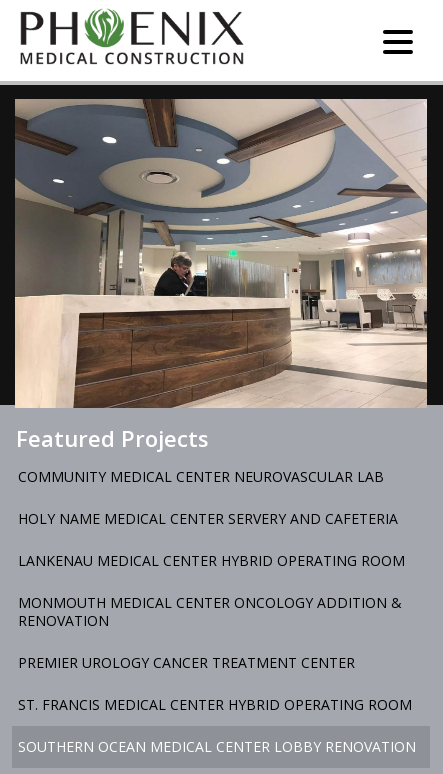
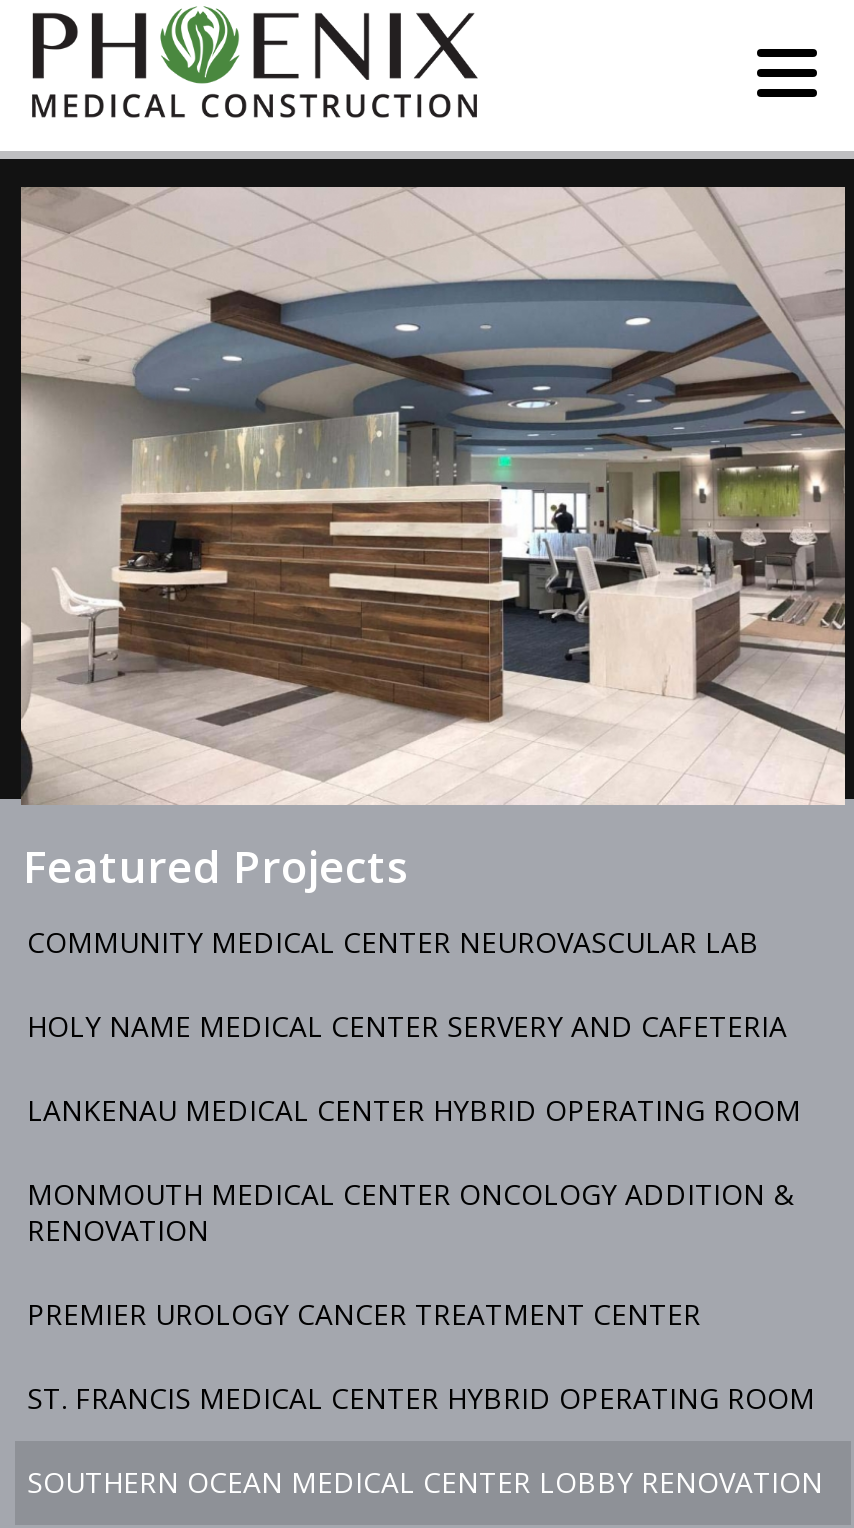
[14,99,427,409] [image] -> [19,185,845,807] [image]

